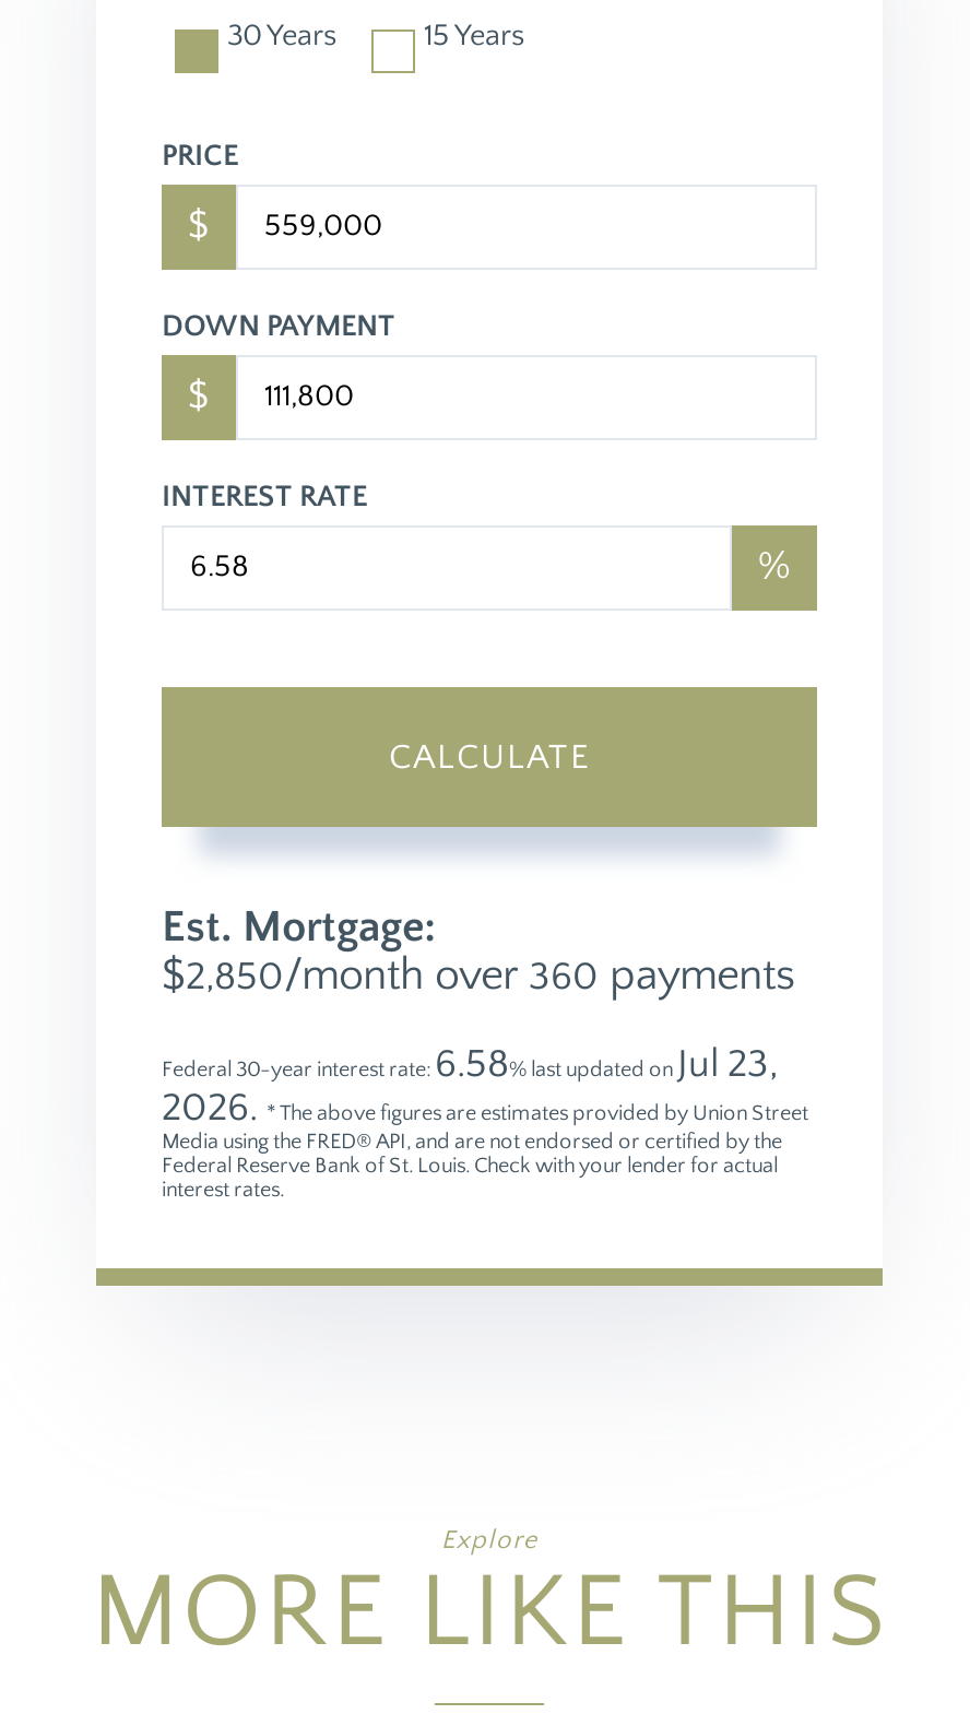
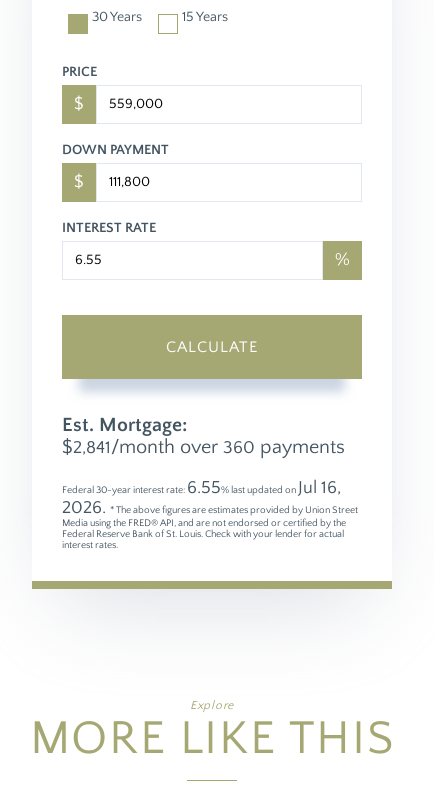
[162,951,795,999] $2,850/month over 360 payments -> [62,436,345,458] $2,841/month over 360 payments
[162,1043,778,1087] Federal 30-year interest rate: 6.58% last updated on Jul 23, -> [62,478,341,498] Federal 30-year interest rate: 6.55% last updated on Jul 16,

